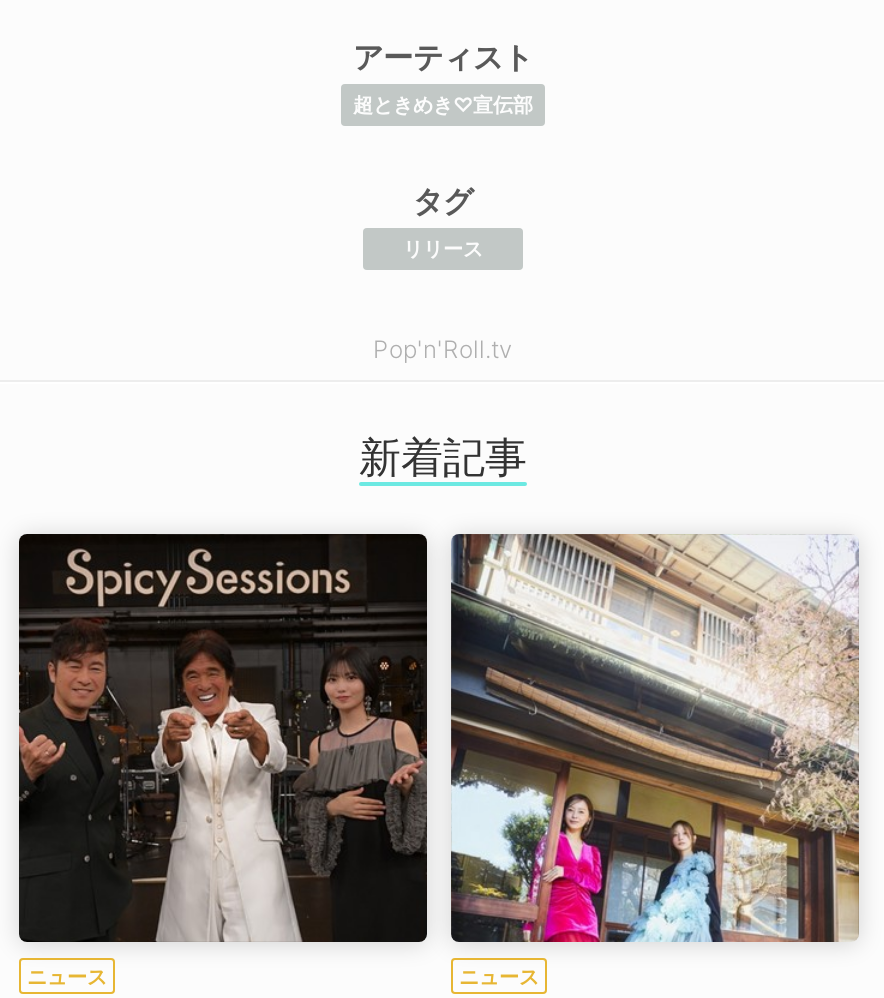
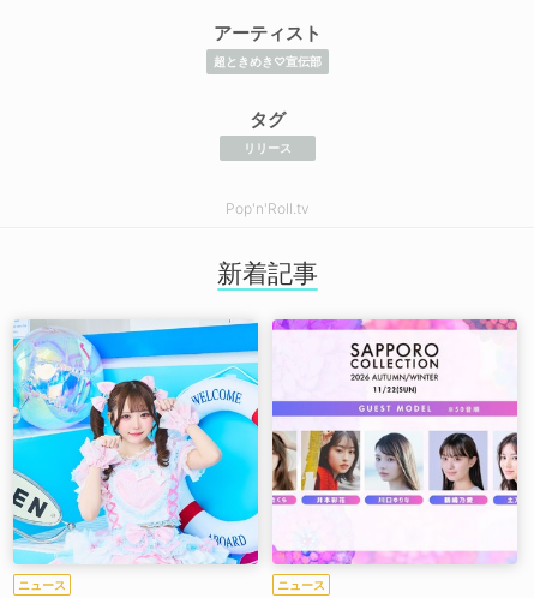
[17,532,429,944] [image] -> [12,319,259,566] [image]
[449,532,861,944] [image] -> [271,318,518,566] [image]

